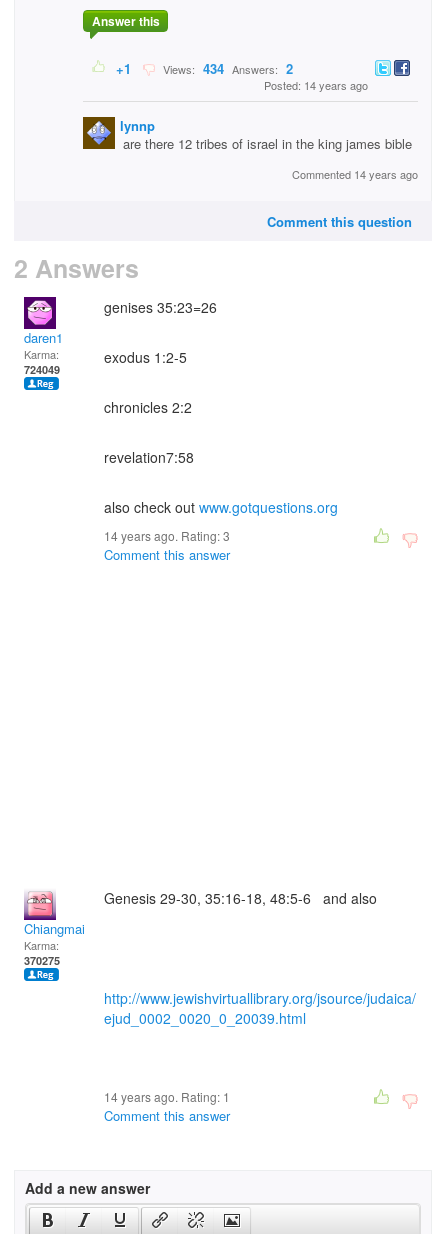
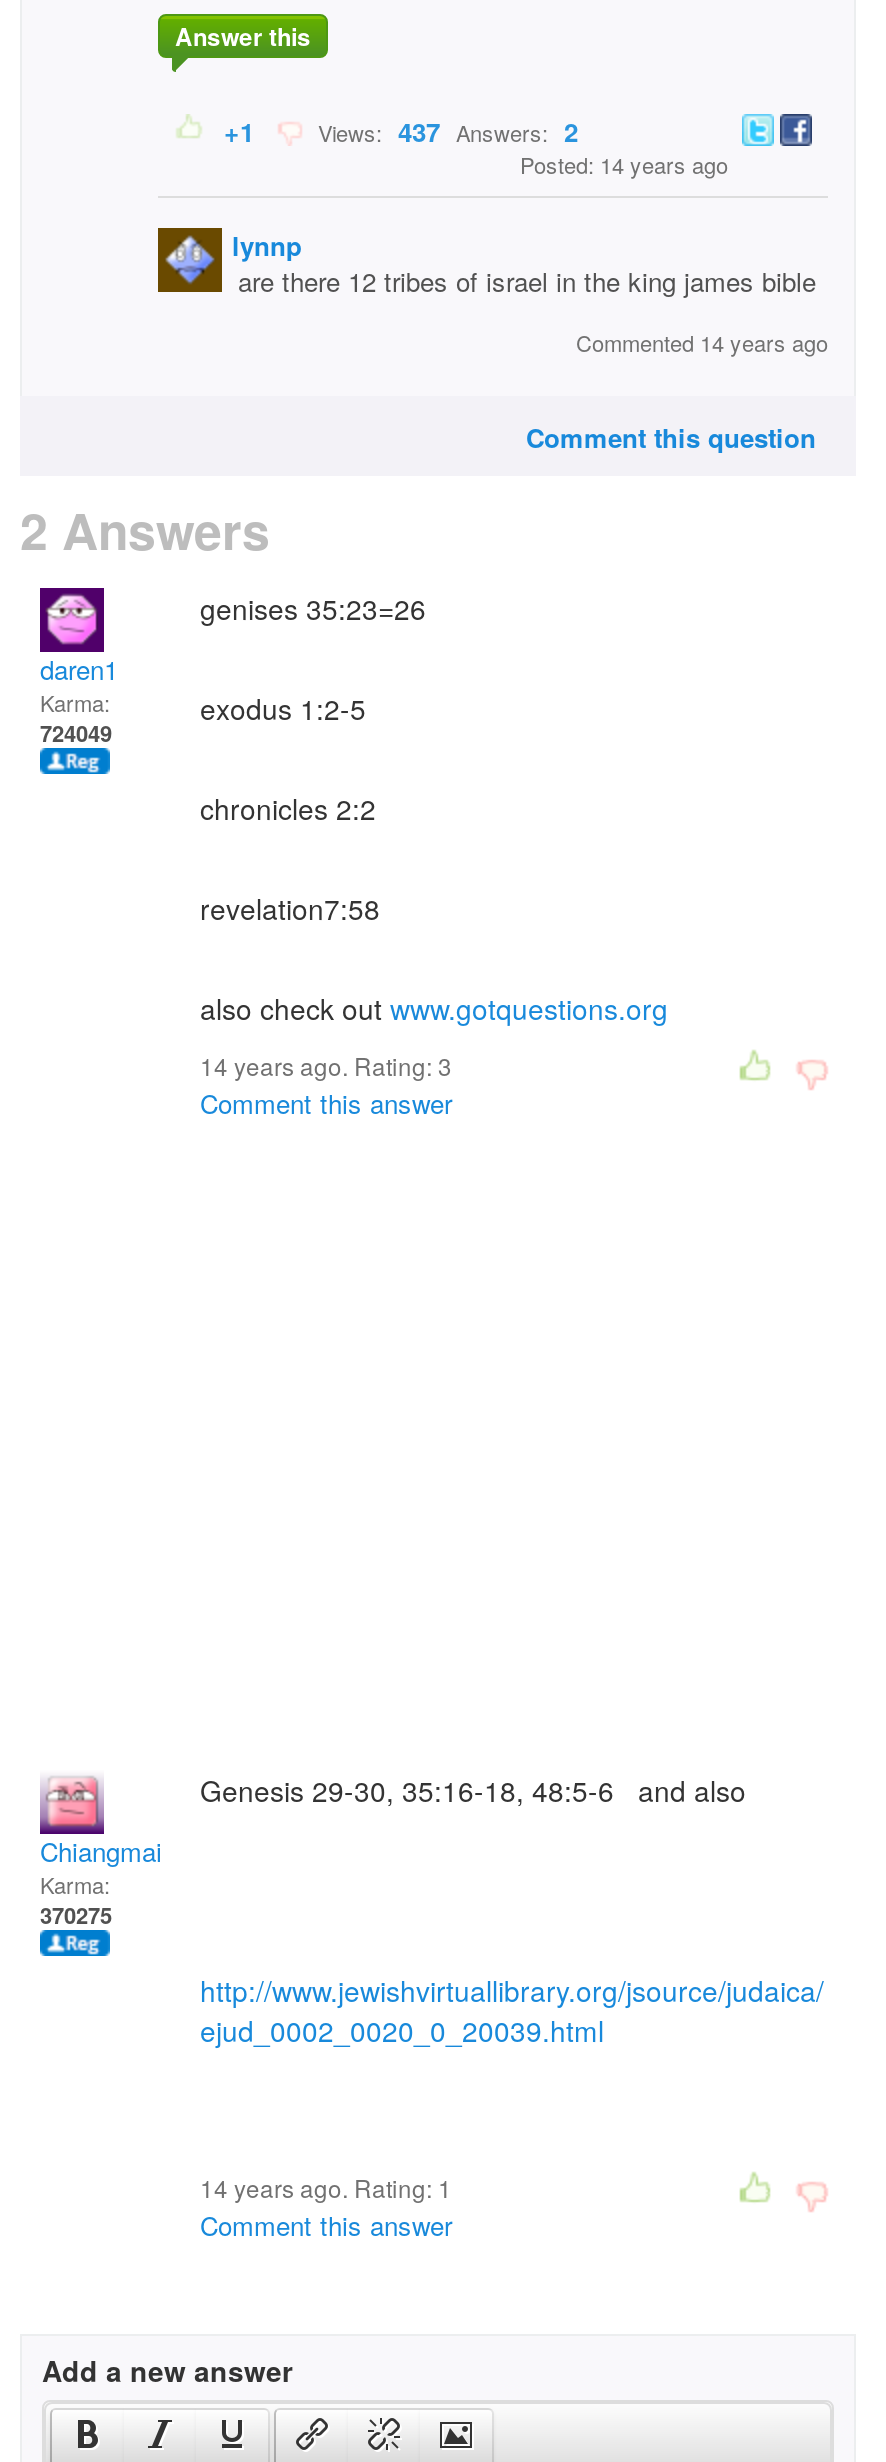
[157,59,293,78] Views: 434 Answers: 2 -> [306,112,578,150] Views: 437 Answers: 2

